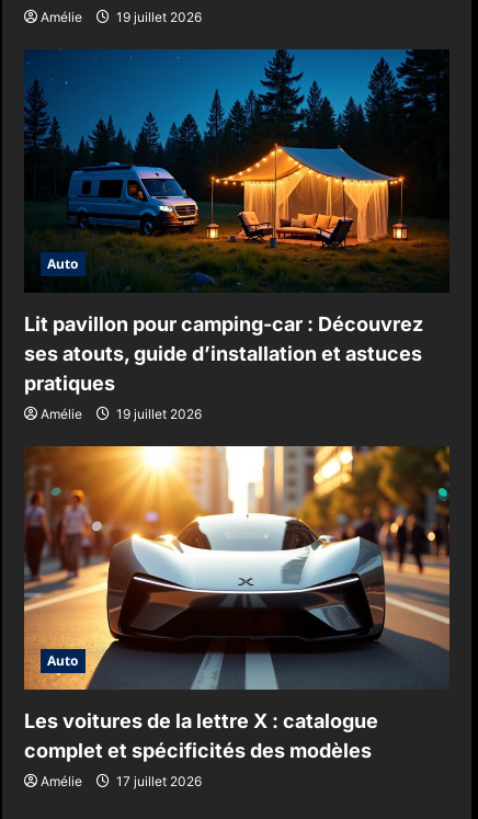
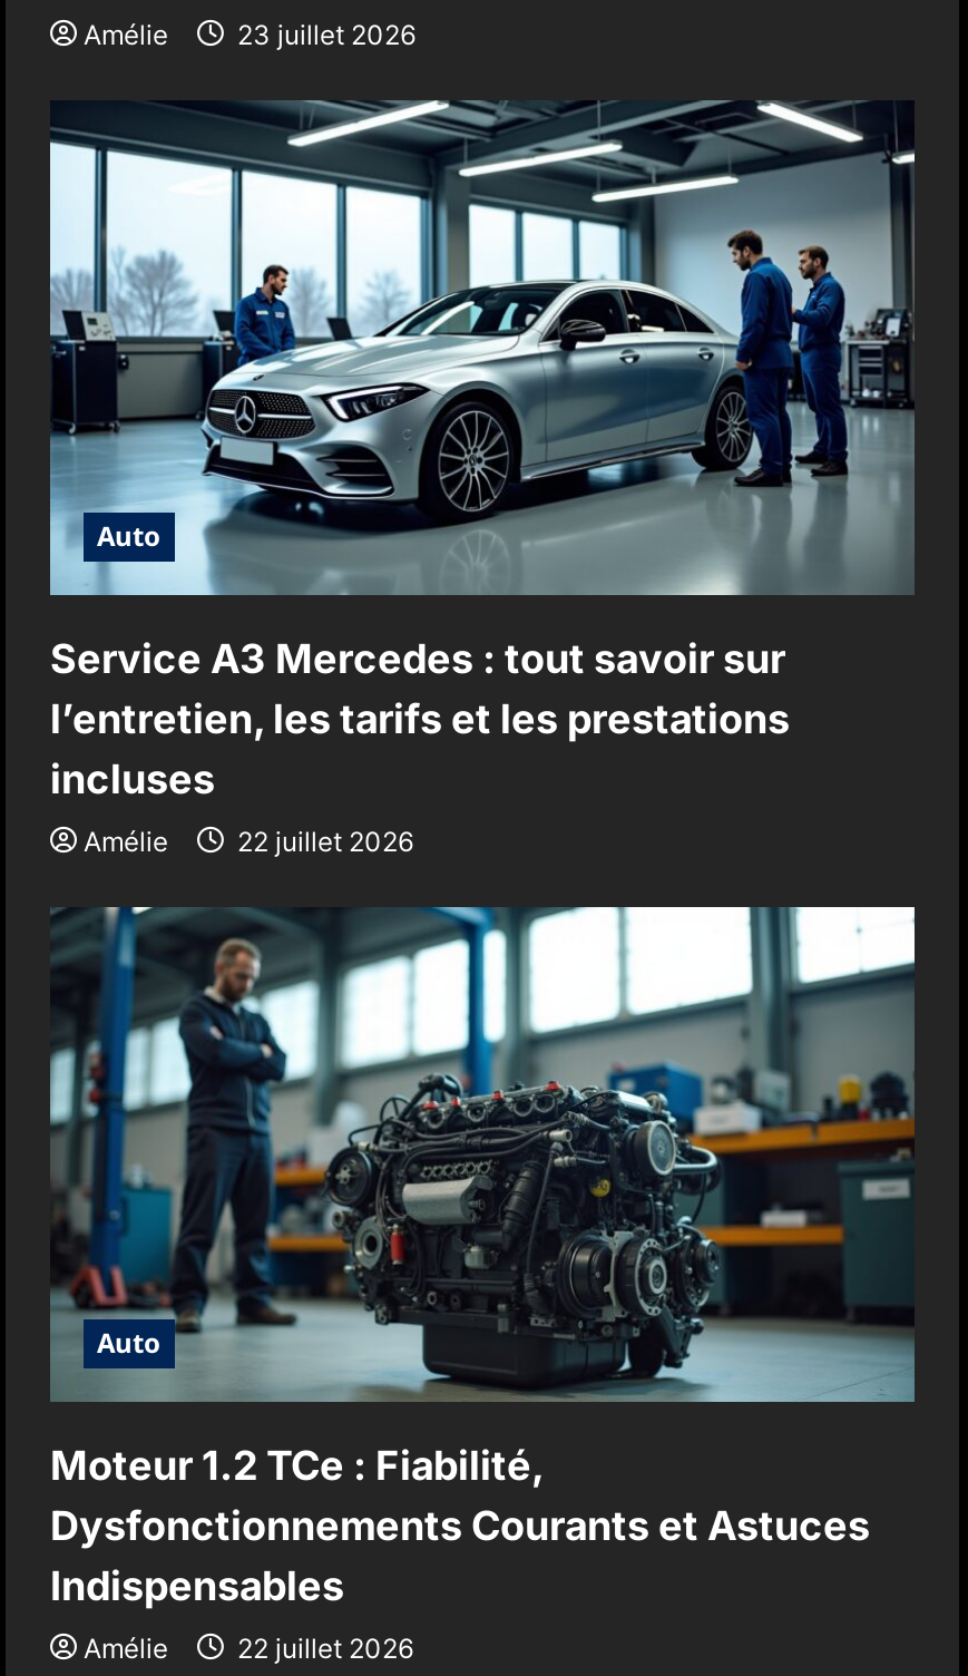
[41,9,202,25] Amélie 19 juillet 2026 -> [84,18,415,51] Amélie 23 juillet 2026
[24,48,449,394] [image] | Lit pavillon pour camping-car : Découvrez | ses atouts, guide d’installation et astuces | pratiques -> [48,98,917,802] [image] | Service A3 Mercedes : tout savoir sur | l’entretien, les tarifs et les prestations | incluses
[41,405,202,422] Amélie 19 juillet 2026 -> [84,824,413,858] Amélie 22 juillet 2026
[23,445,451,762] [image] | Les voitures de la lettre X : catalogue | complet et spécificités des modèles -> [48,905,917,1608] [image] | Moteur 1.2 TCe : Fiabilité, | Dysfonctionnements Courants et Astuces | Indispensables
[41,773,202,789] Amélie 17 juillet 2026 -> [84,1631,413,1664] Amélie 22 juillet 2026

